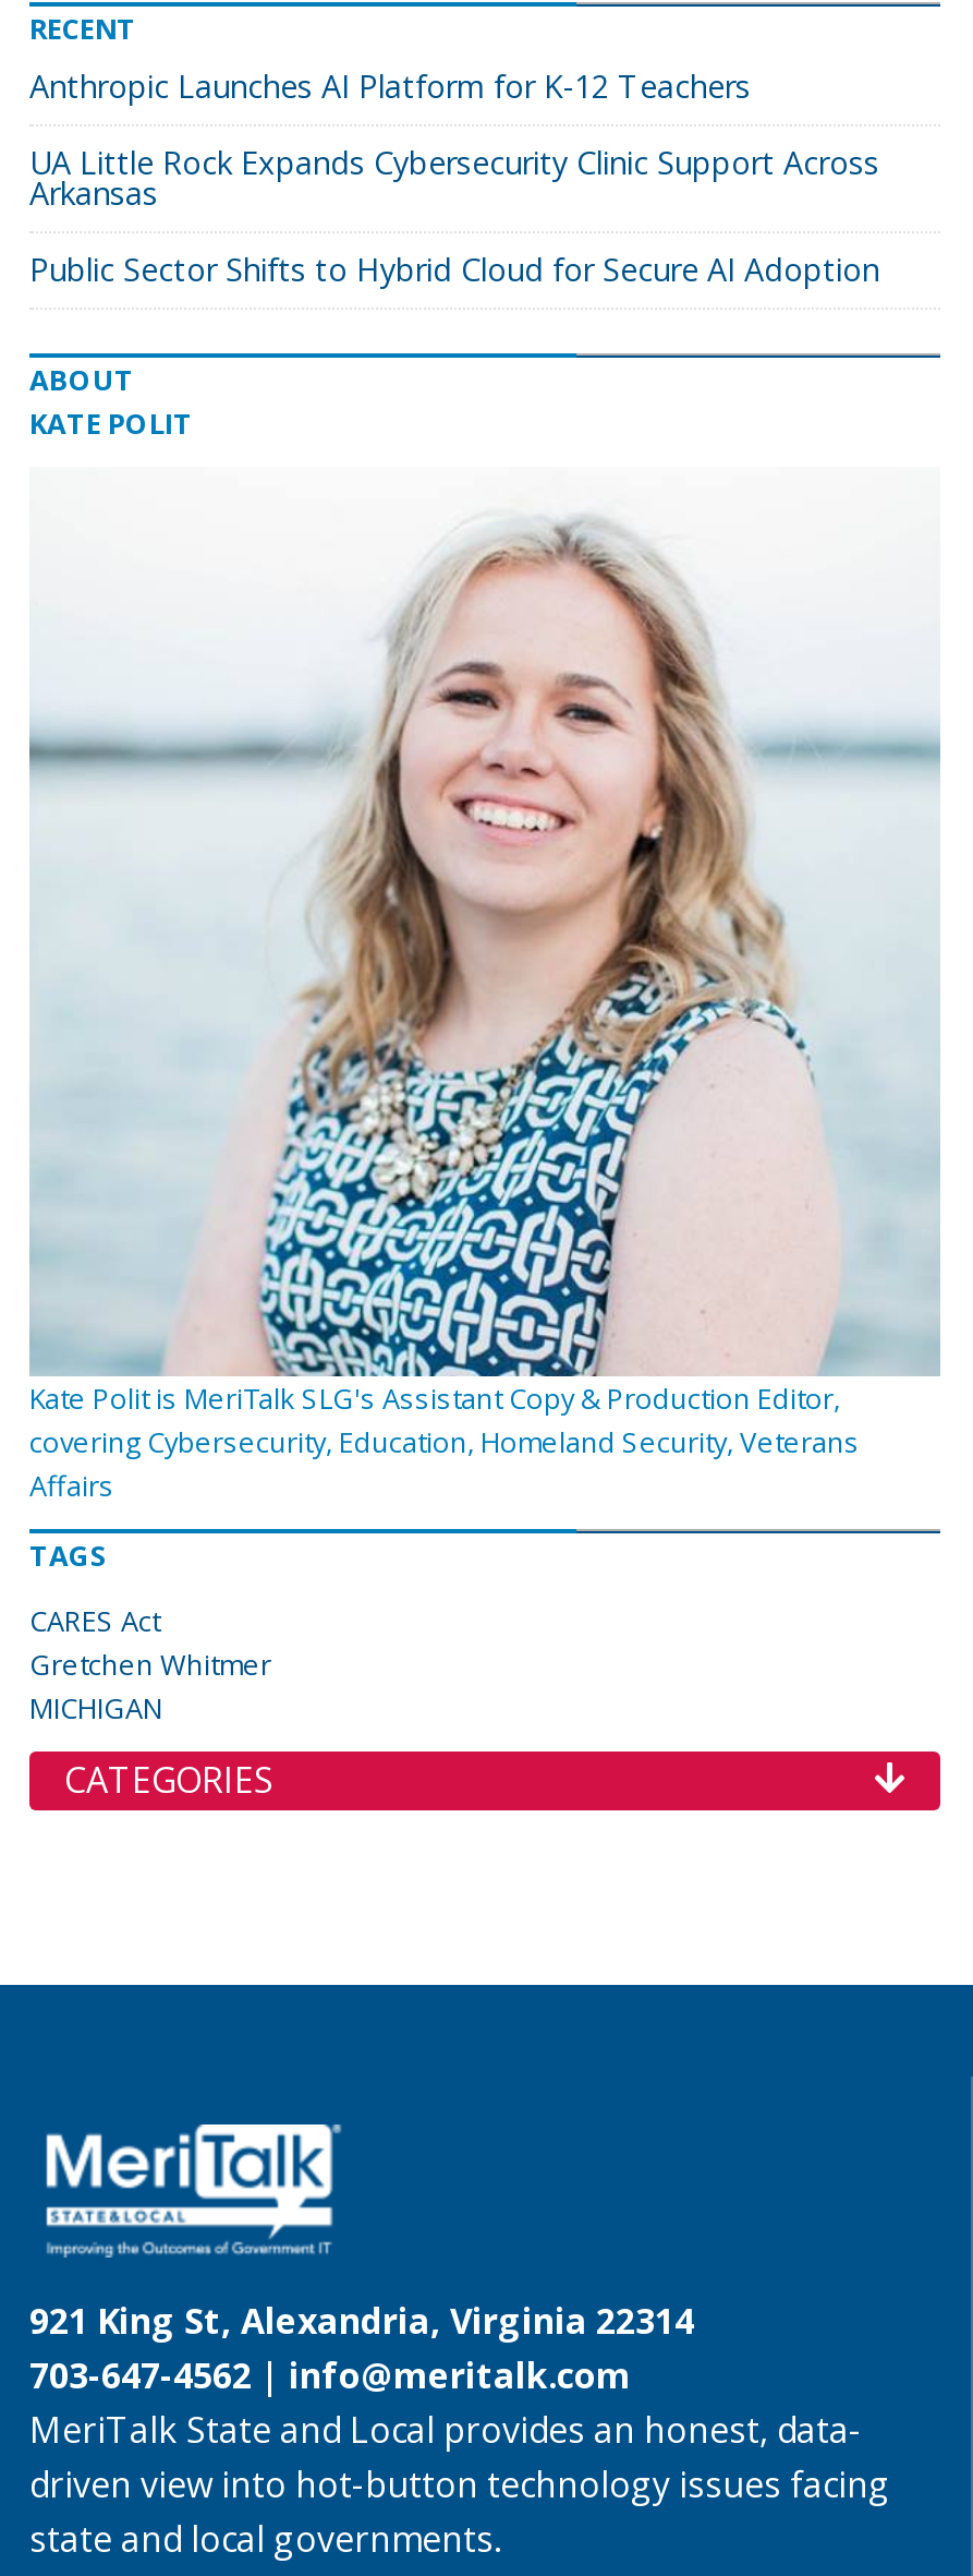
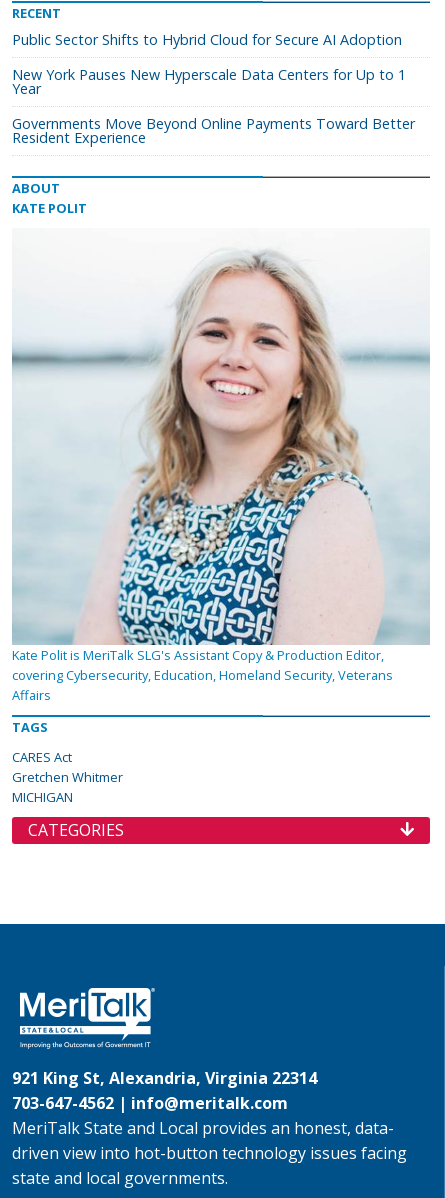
[29,65,879,214] Anthropic Launches AI Platform for K-12 Teachers | UA Little Rock Expands Cybersecurity Clinic Support Across | Arkansas -> none
moved [29,249,879,290] -> [12,30,402,49]: Public Sector Shifts to Hybrid Cloud for Secure AI Adoption
none -> [12,65,415,147] New York Pauses New Hyperscale Data Centers for Up to 1 | Year | Governments Move Beyond Online Payments Toward Better | Resident Experience

